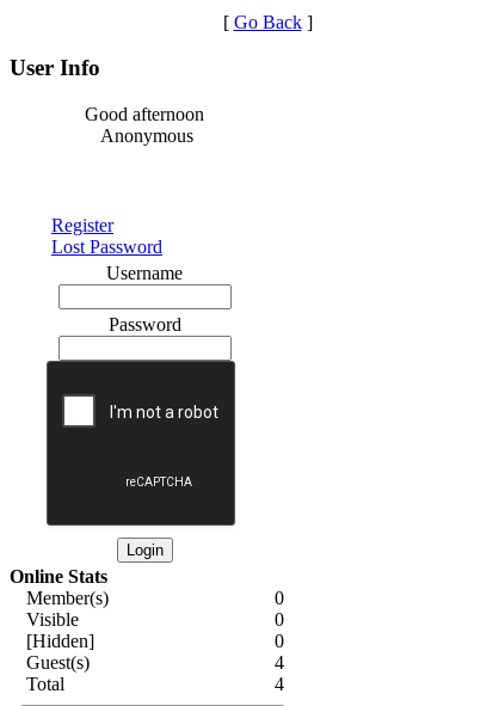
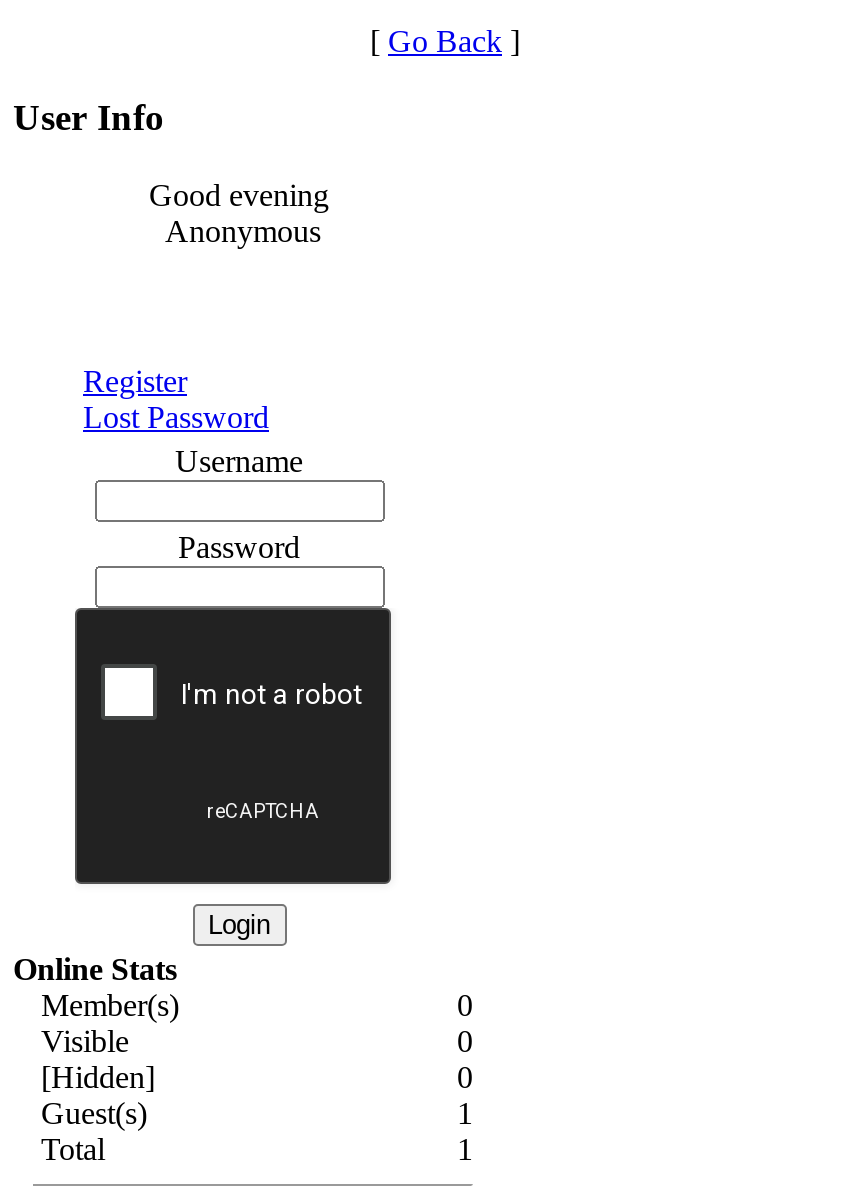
[85,104,209,124] Good afternoon -> [149,178,337,212] Good evening
[275,652,284,672] 4 -> [457,1096,473,1130] 1
[275,674,284,694] 4 -> [457,1132,473,1166] 1

